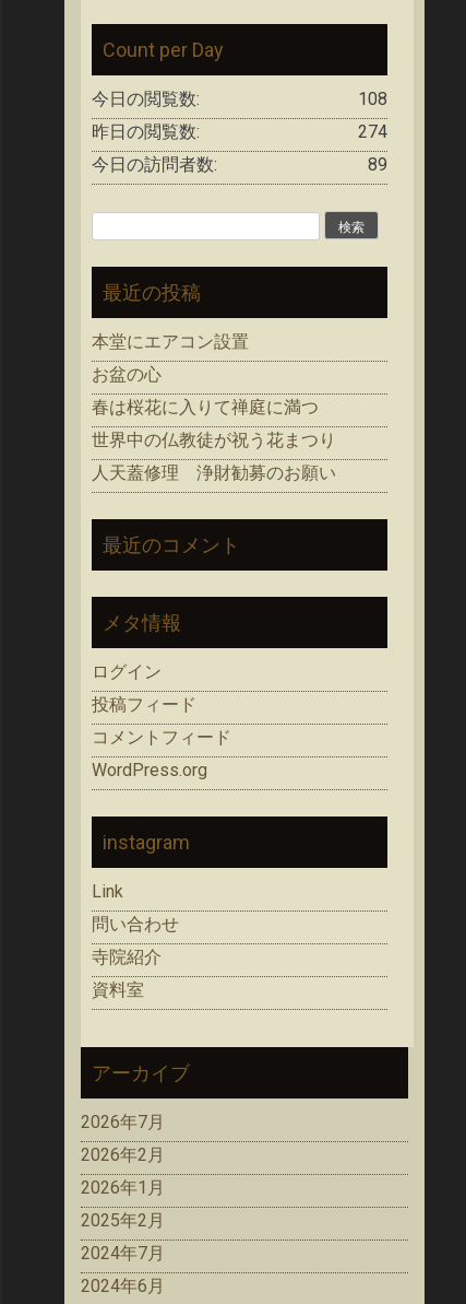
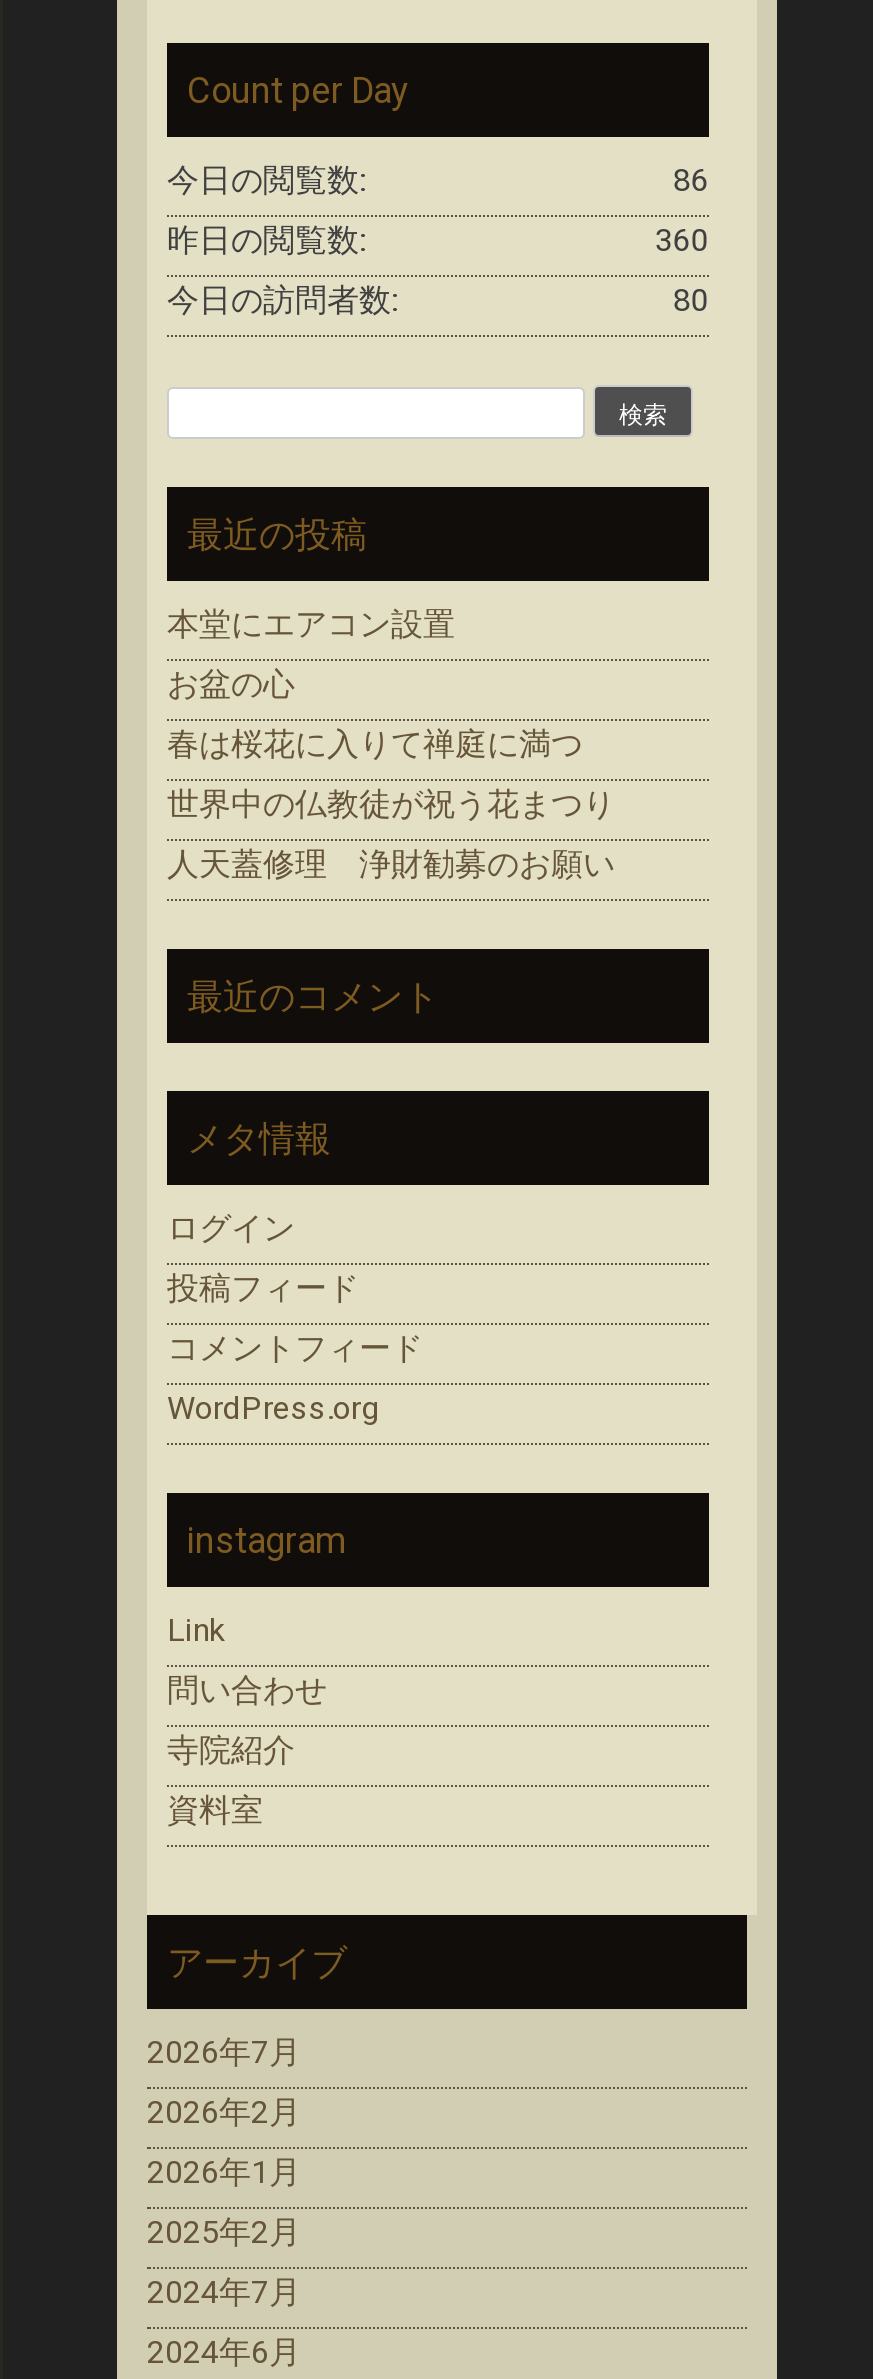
[358,89,387,110] 108 -> [673,162,709,200] 86
[358,122,387,143] 274 -> [655,222,709,260] 360
[368,155,387,175] 89 -> [673,282,709,320] 80

